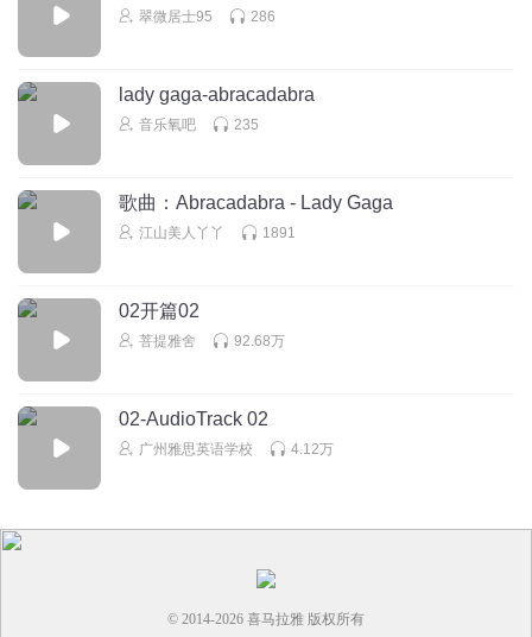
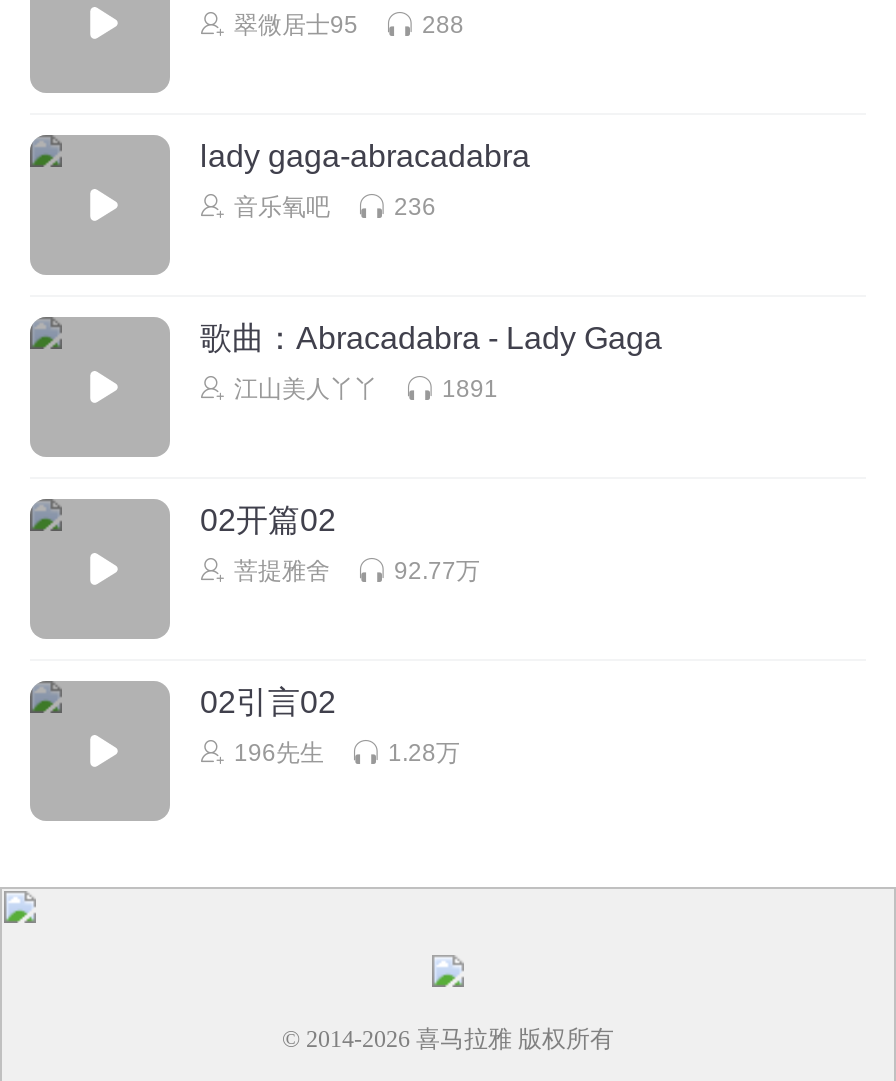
[251,8,275,24] 286 -> [422,10,464,38] 288
[234,116,259,133] 235 -> [394,192,436,220] 236
[234,332,285,349] 92.68万 -> [394,556,480,584] 92.77万
[119,408,268,428] 02-AudioTrack 02 -> [200,684,336,718] 02引言02
[139,440,334,457] 广州雅思英语学校 | 4.12万 -> [234,738,460,766] 196先生 | 1.28万

